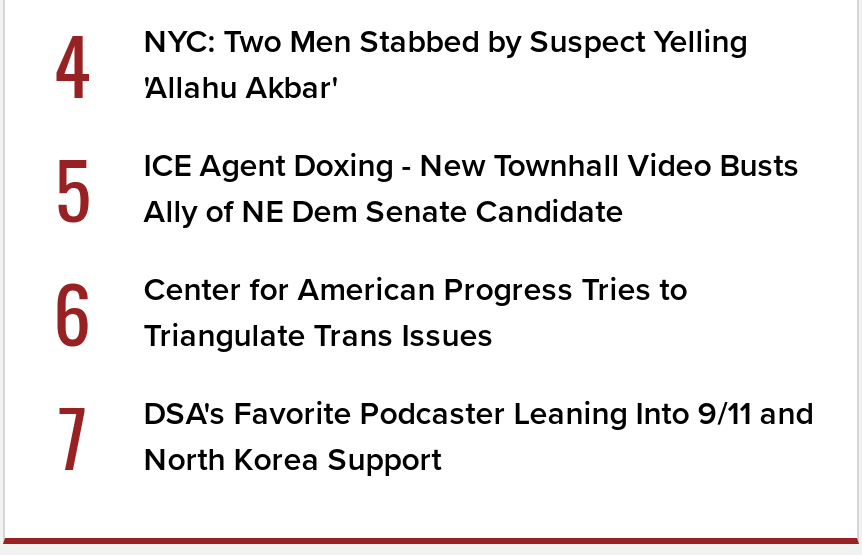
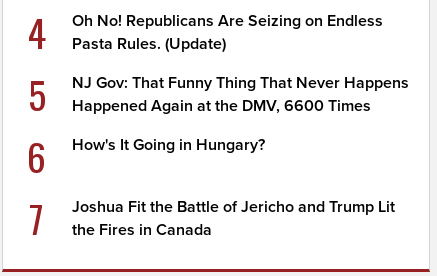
[143,22,747,108] NYC: Two Men Stabbed by Suspect Yelling | 'Allahu Akbar' -> [72,11,383,54] Oh No! Republicans Are Seizing on Endless | Pasta Rules. (Update)
[143,146,799,232] ICE Agent Doxing - New Townhall Video Busts | Ally of NE Dem Senate Candidate -> [72,73,409,116] NJ Gov: That Funny Thing That Never Happens | Happened Again at the DMV, 6600 Times
[143,270,687,356] Center for American Progress Tries to | Triangulate Trans Issues -> [72,135,265,155] How's It Going in Hungary?
[143,394,813,480] DSA's Favorite Podcaster Leaning Into 9/11 and | North Korea Support -> [72,197,395,240] Joshua Fit the Battle of Jericho and Trump Lit | the Fires in Canada

